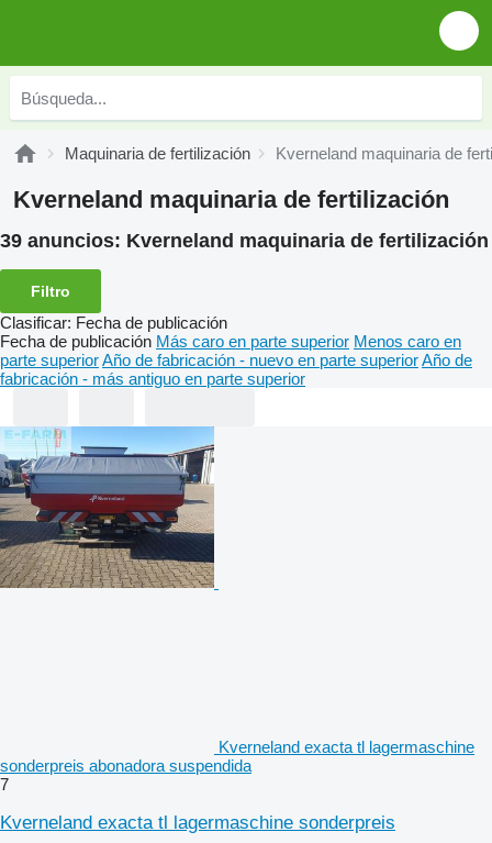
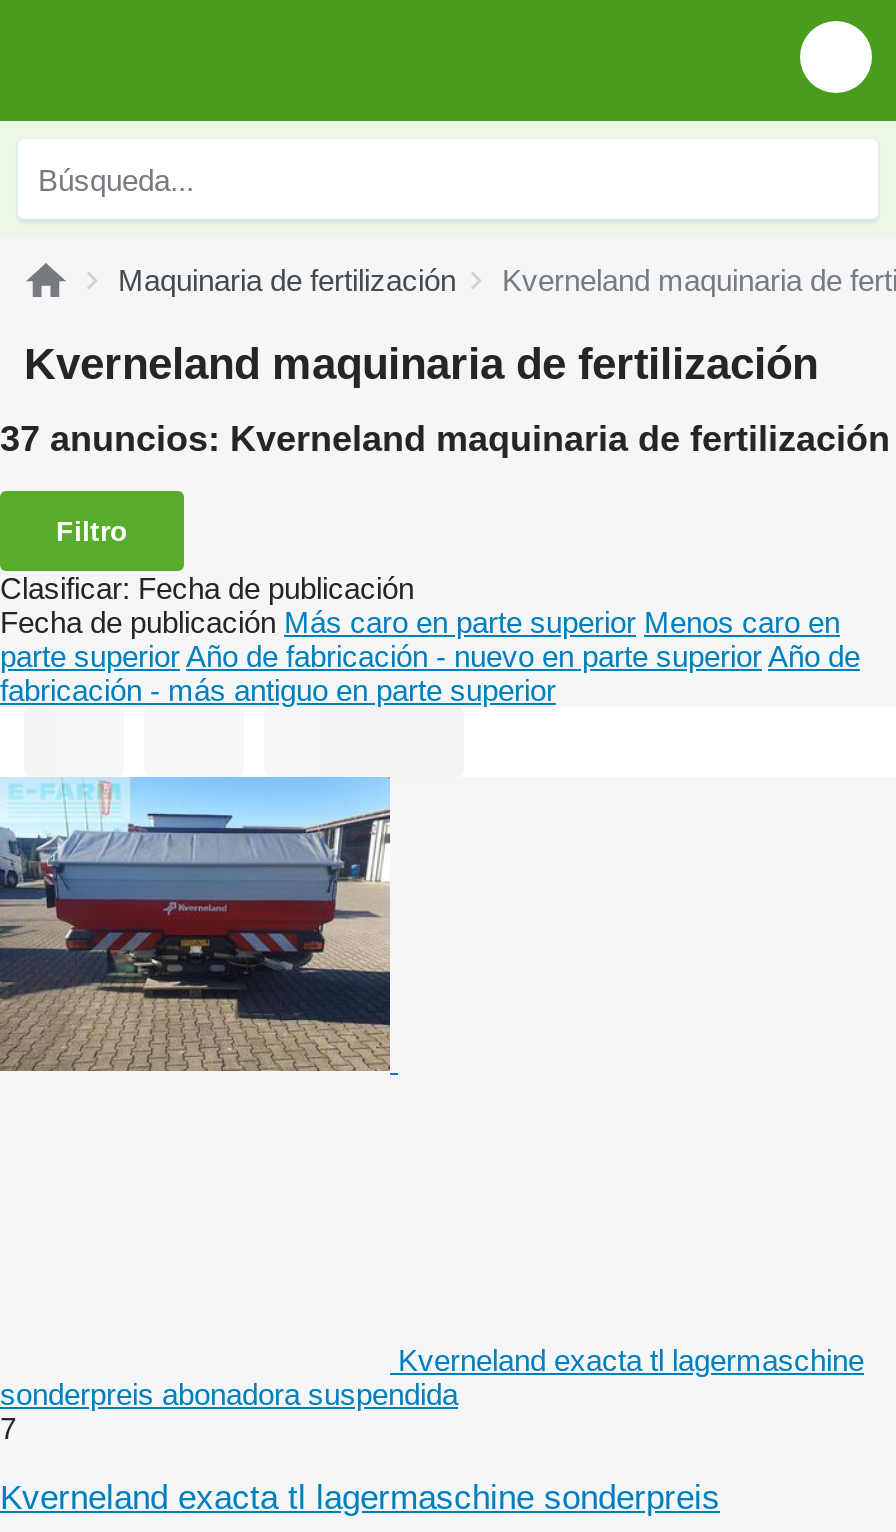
[0,230,489,252] 39 anuncios: Kverneland maquinaria de fertilización -> [0,419,890,459] 37 anuncios: Kverneland maquinaria de fertilización

